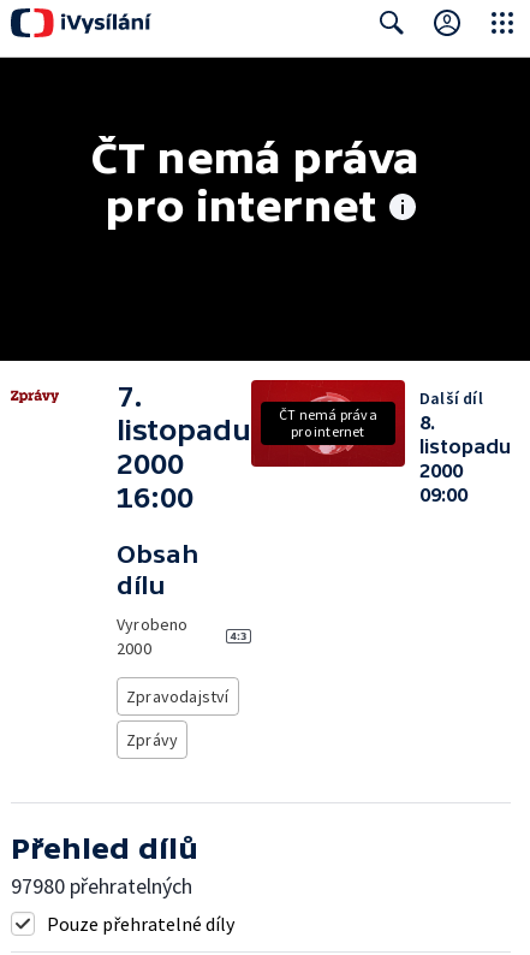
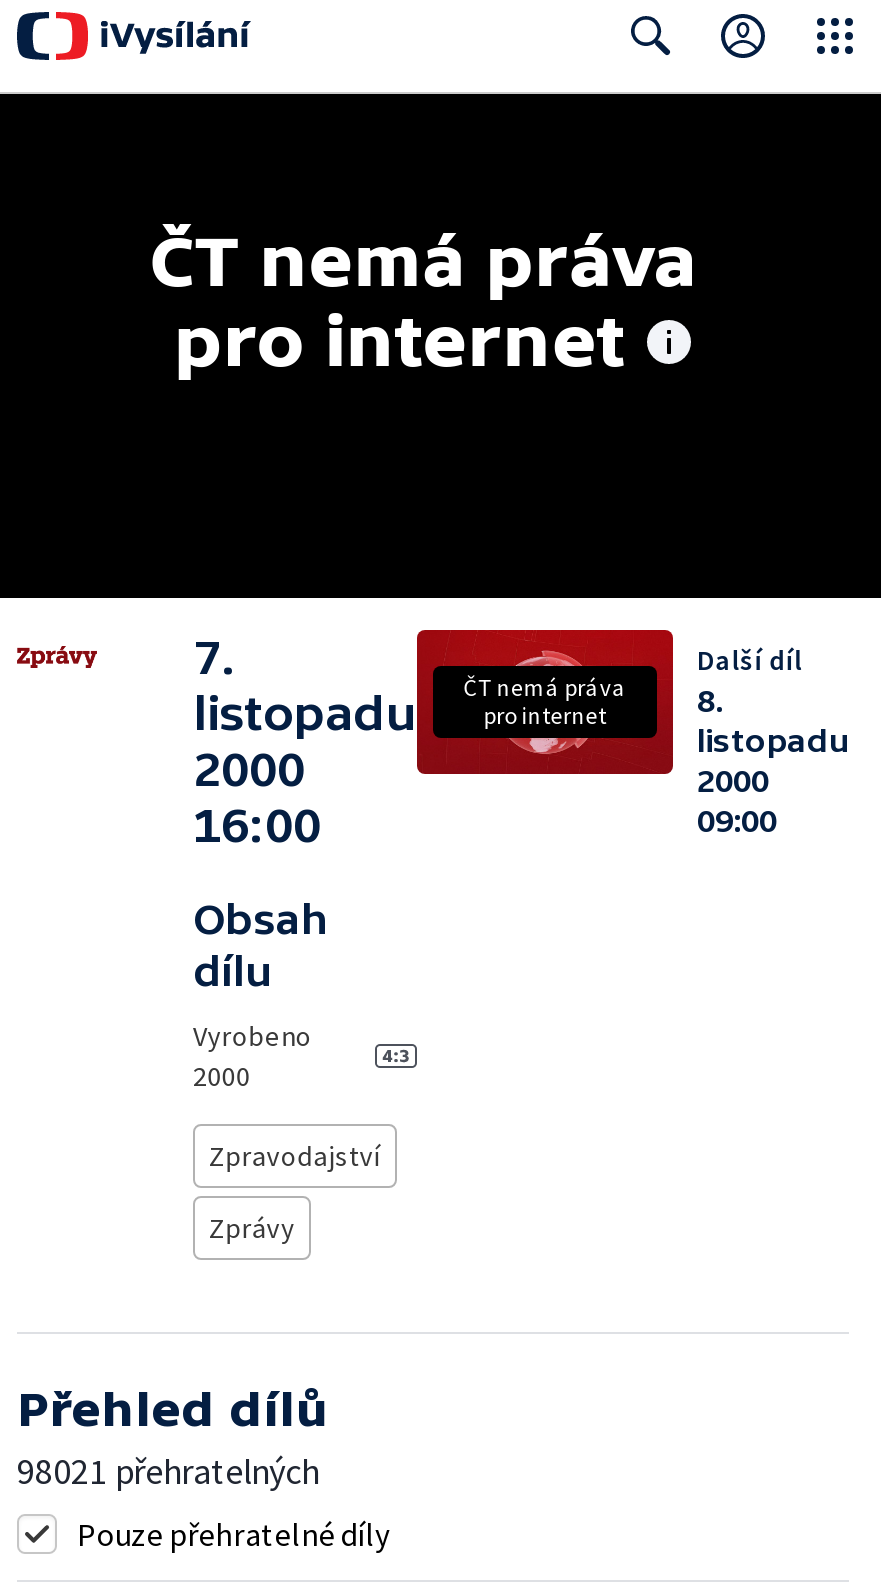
[11,872,192,900] 97980 přehratelných -> [17,1448,319,1494] 98021 přehratelných

